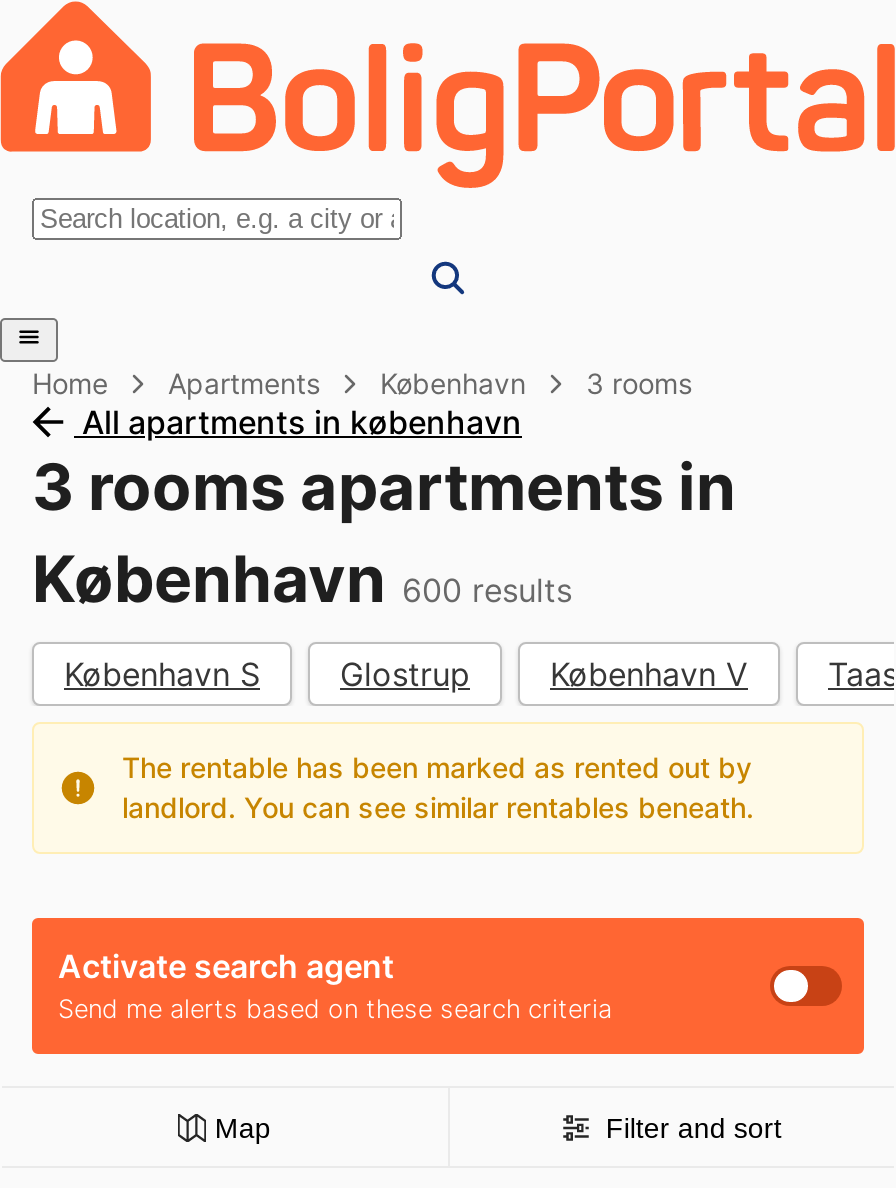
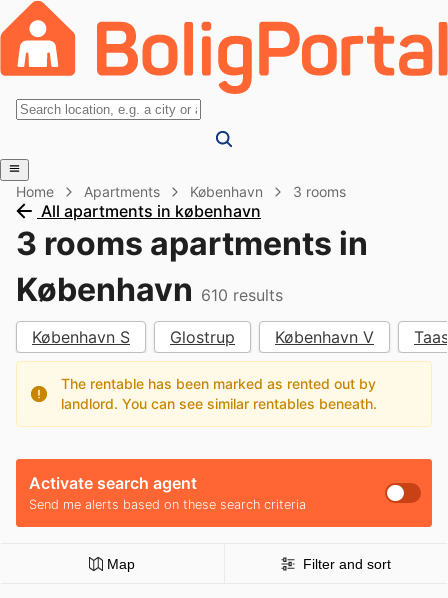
[32,540,572,618] København 600 results -> [16,270,283,309] København 610 results

